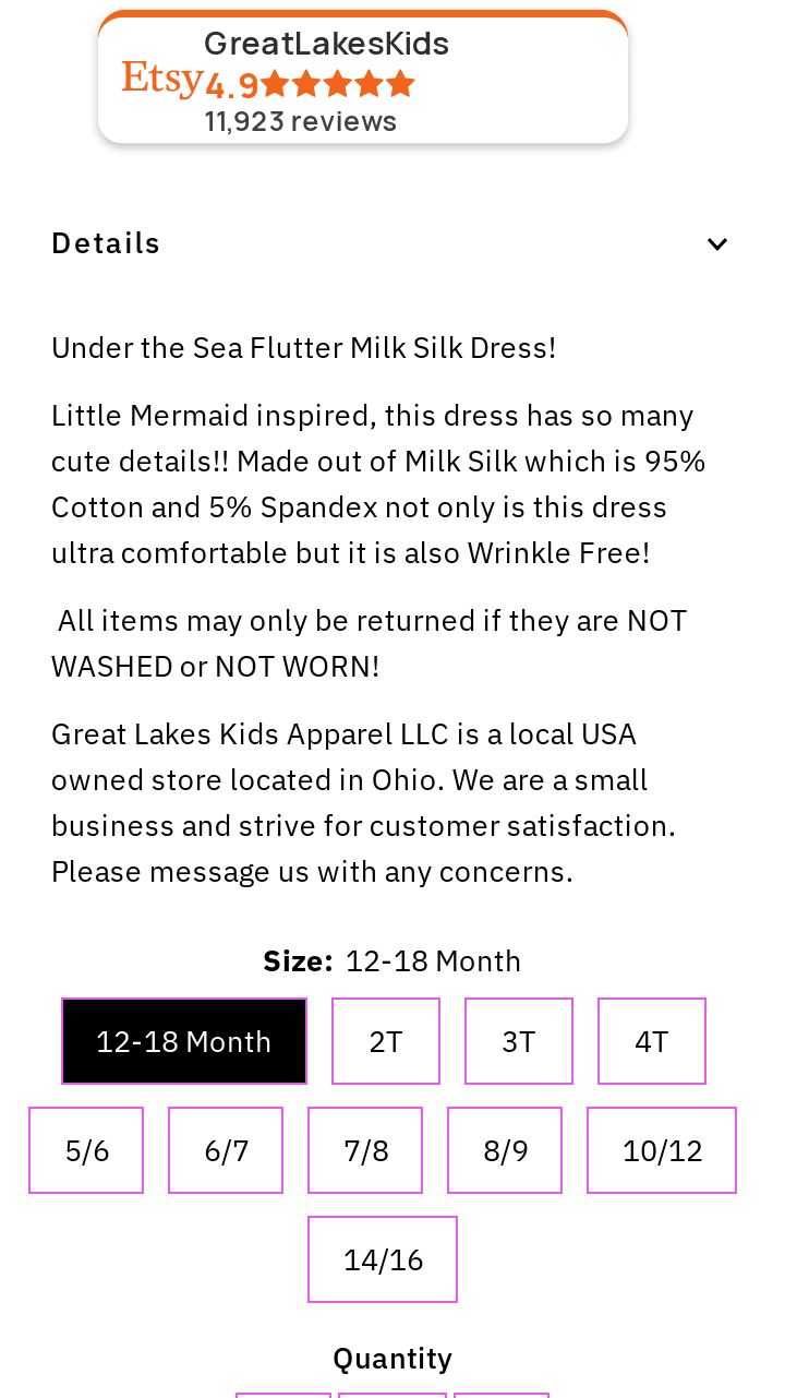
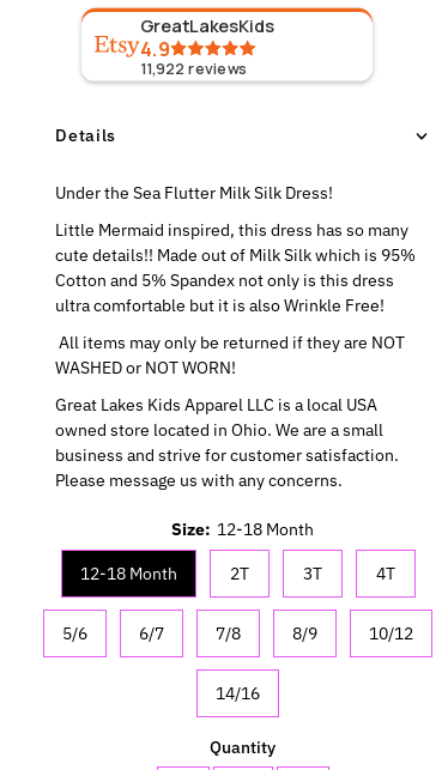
[204,102,398,139] 11,923 reviews -> [140,58,247,79] 11,922 reviews

